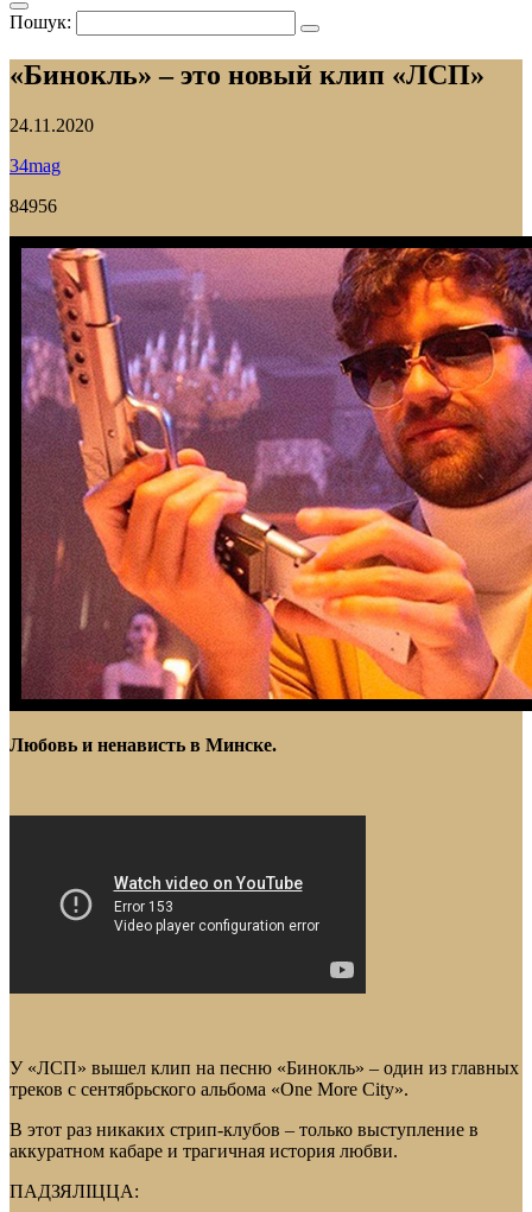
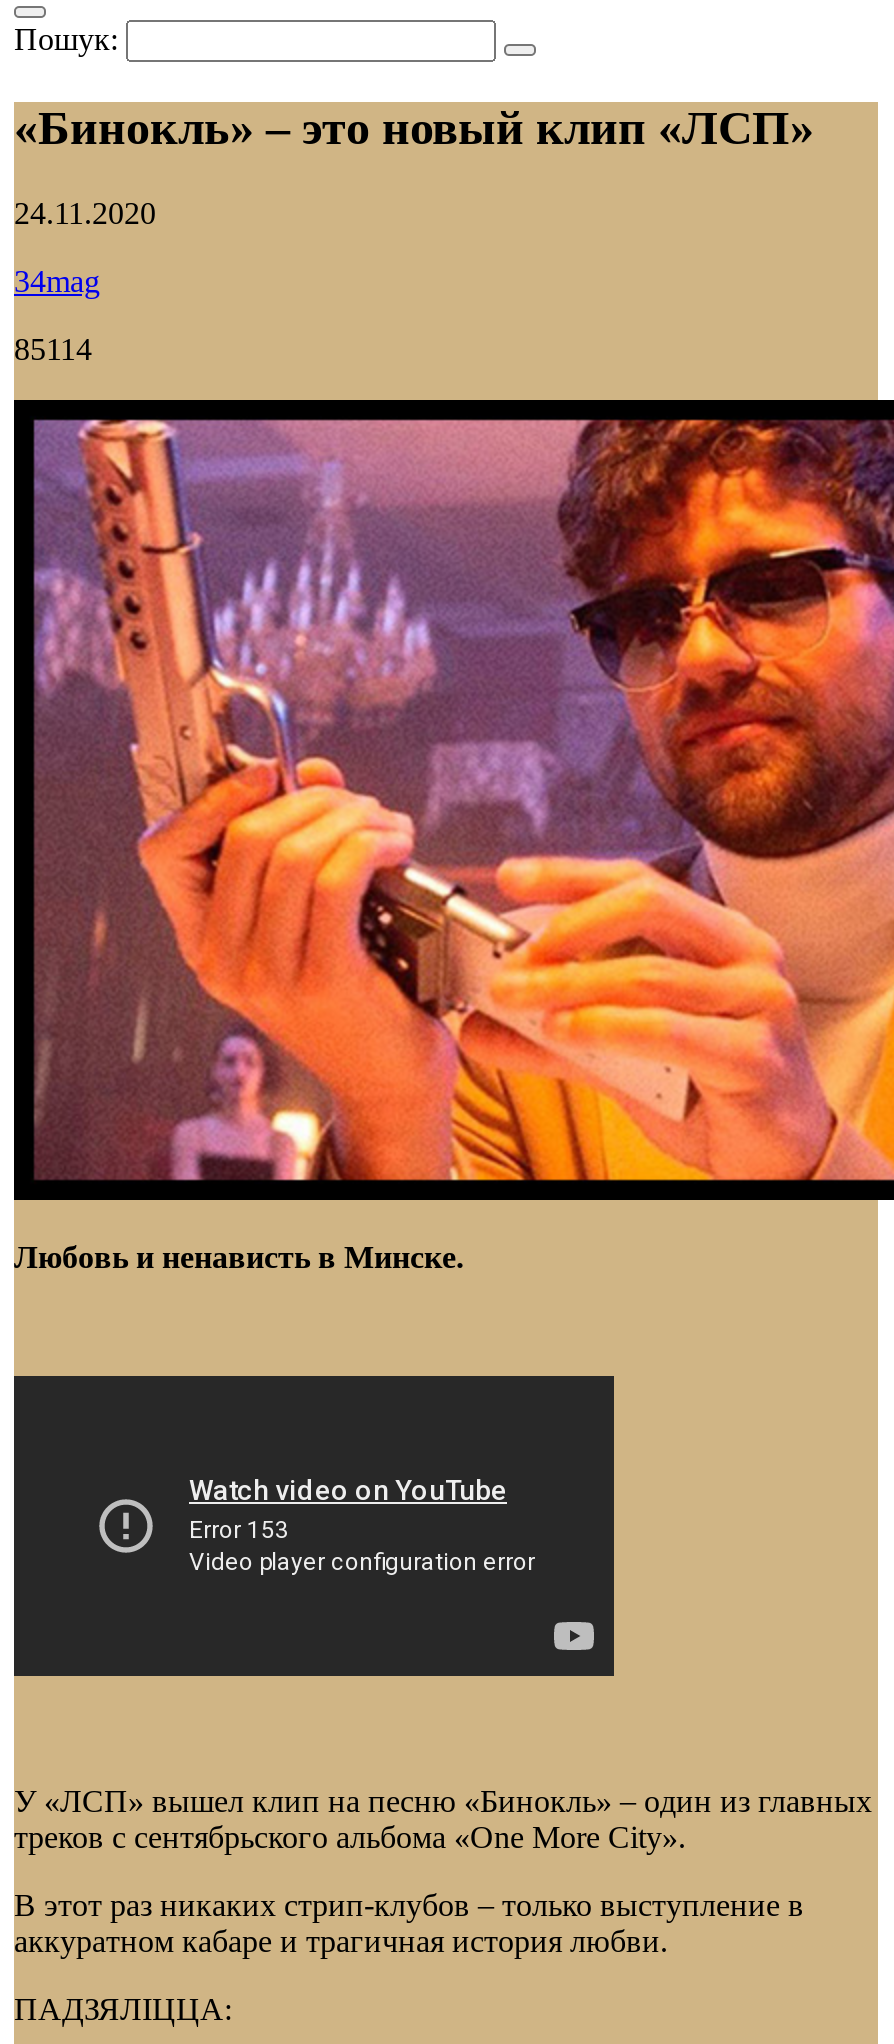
[9,196,57,216] 84956 -> [14,332,92,366] 85114

